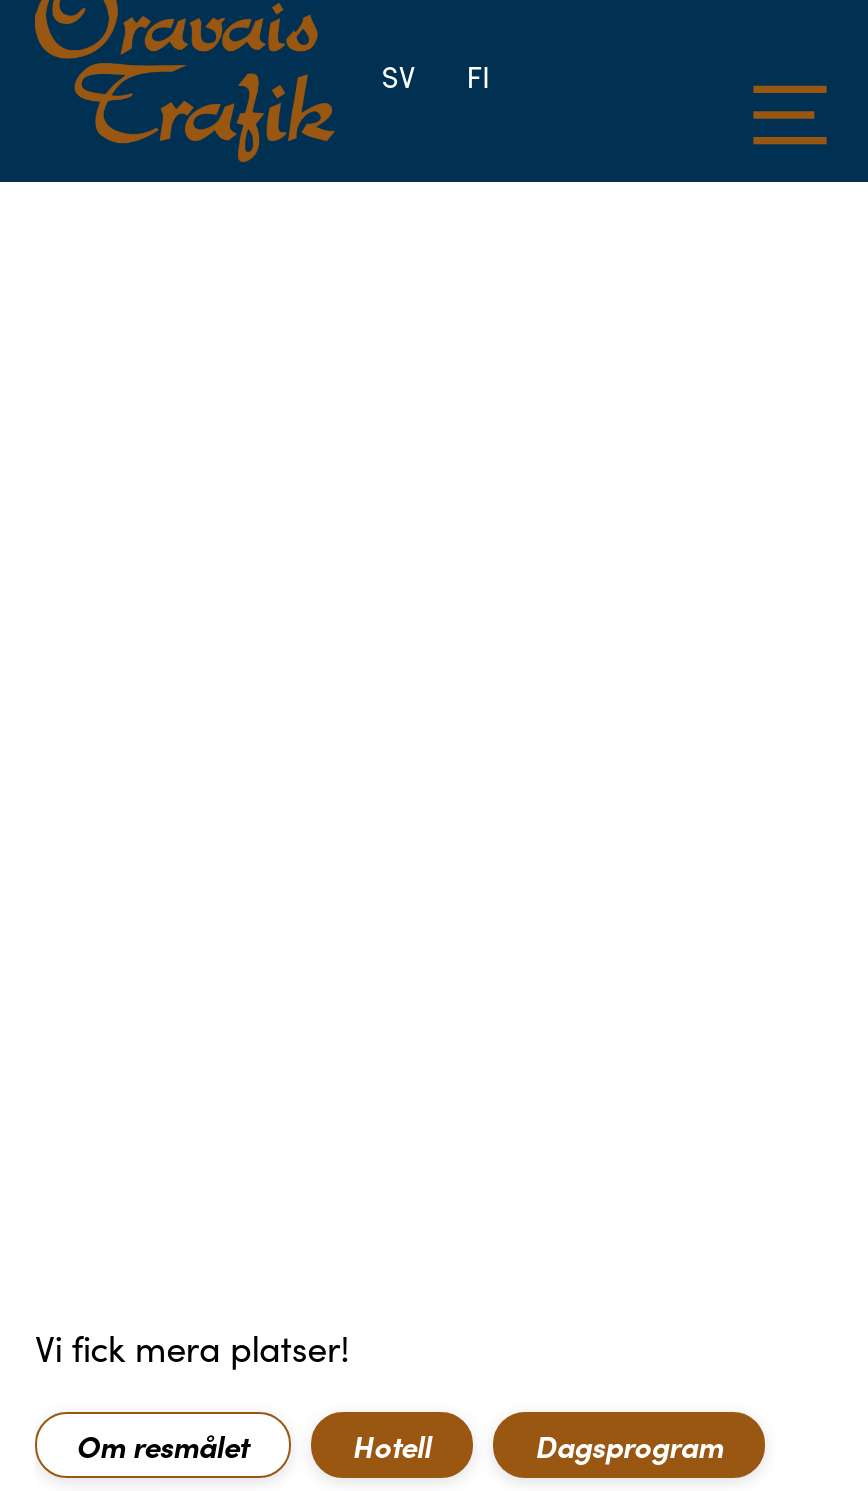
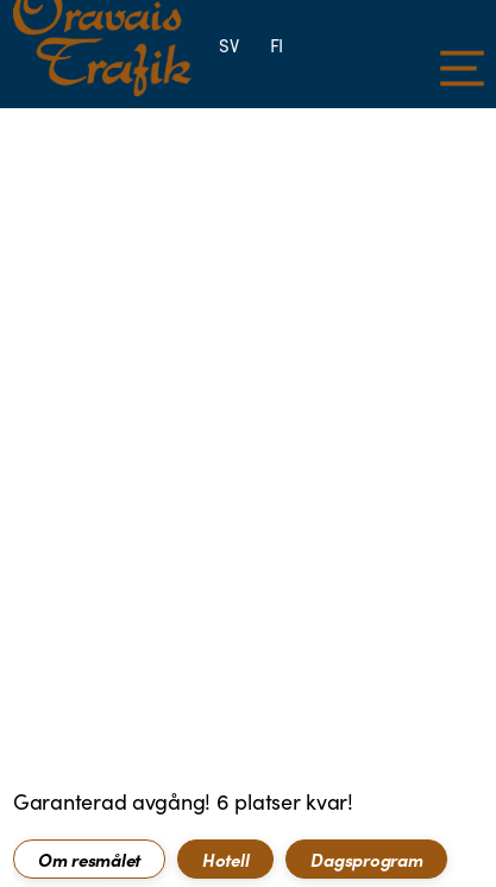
[35,1323,350,1373] Vi fick mera platser! -> [13,786,353,816] Garanterad avgång! 6 platser kvar!

